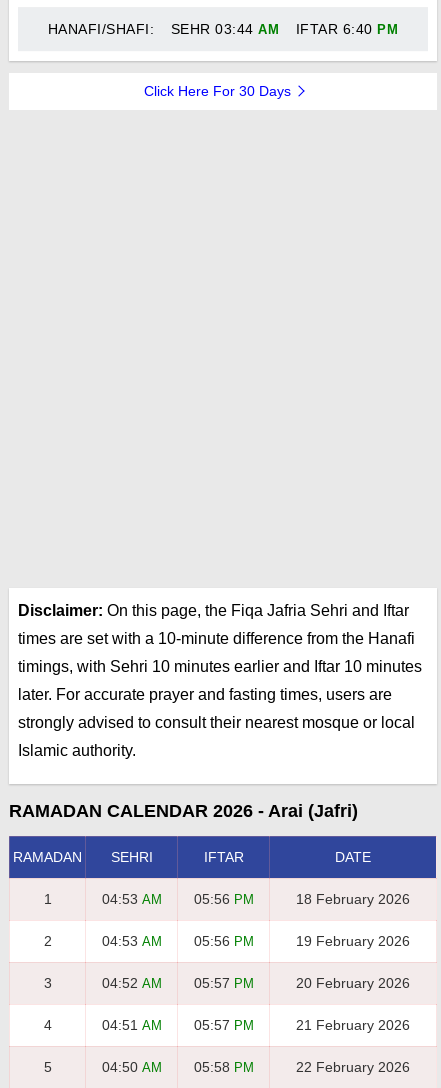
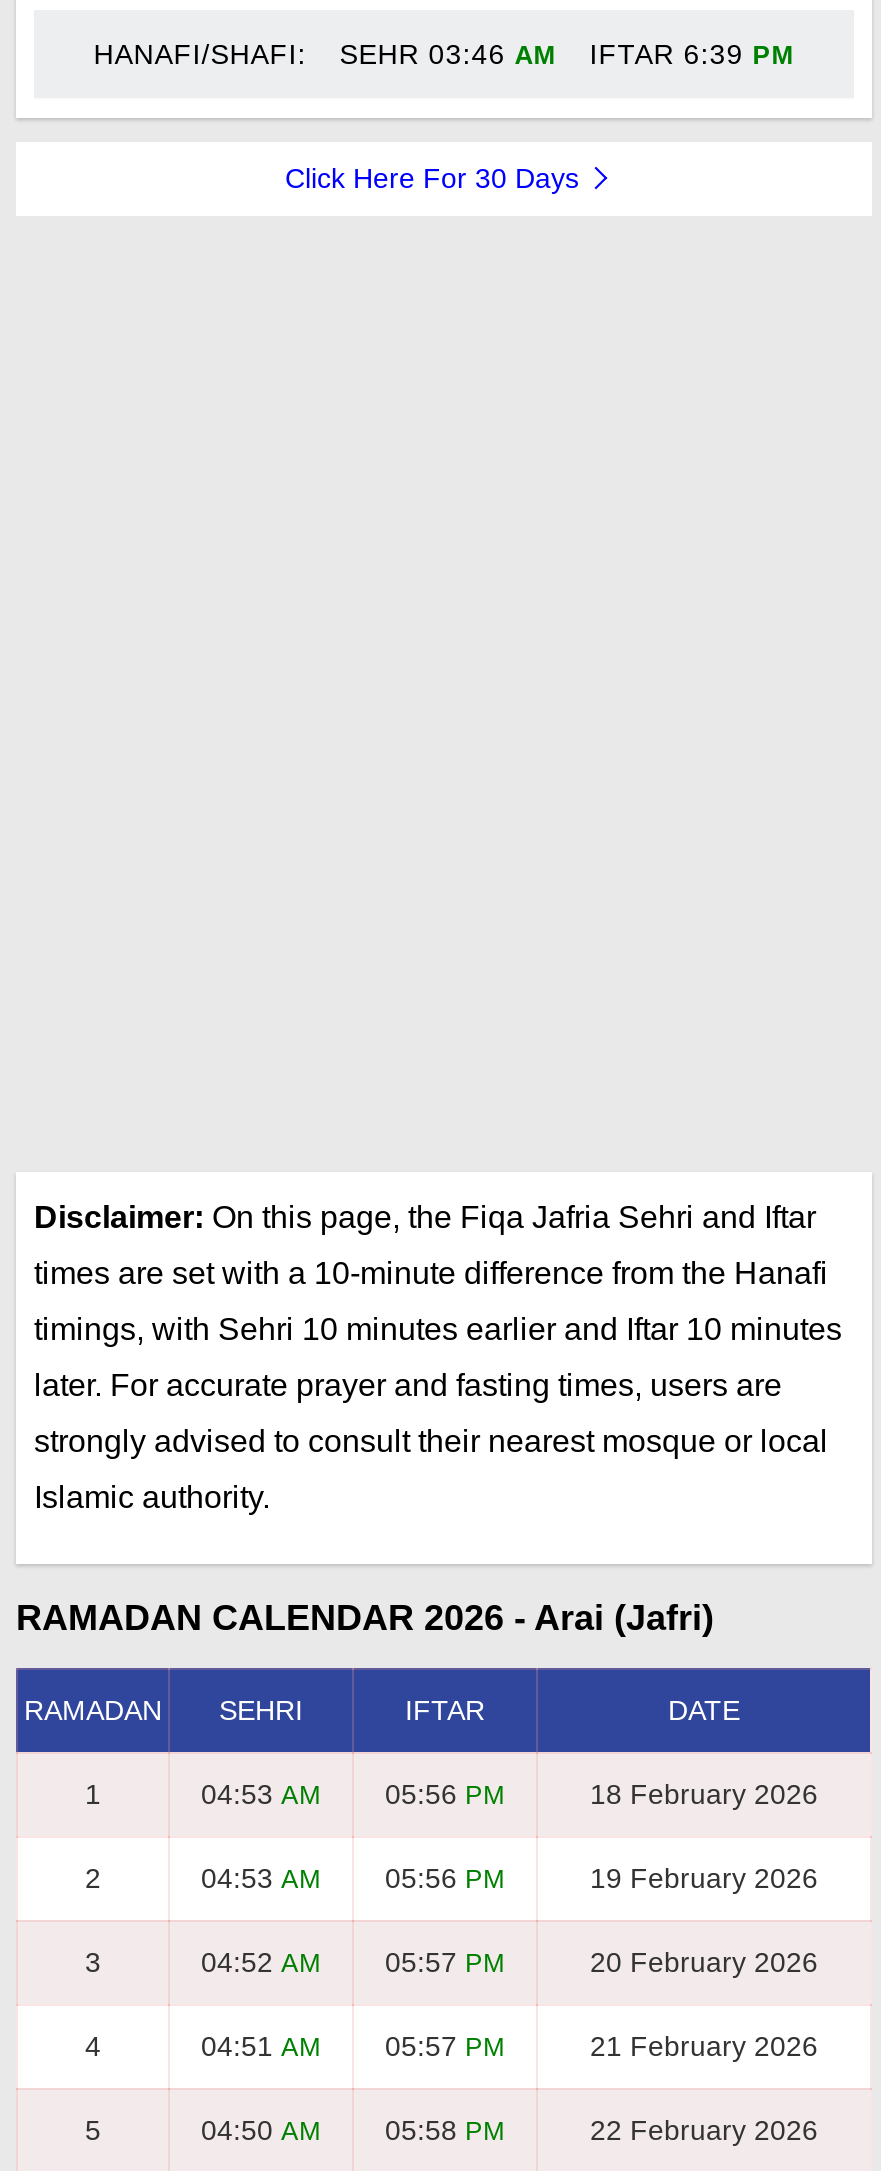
[171,21,279,37] SEHR 03:44 AM -> [340,38,556,70] SEHR 03:46 AM
[296,21,398,37] IFTAR 6:40 PM -> [590,38,794,70] IFTAR 6:39 PM

